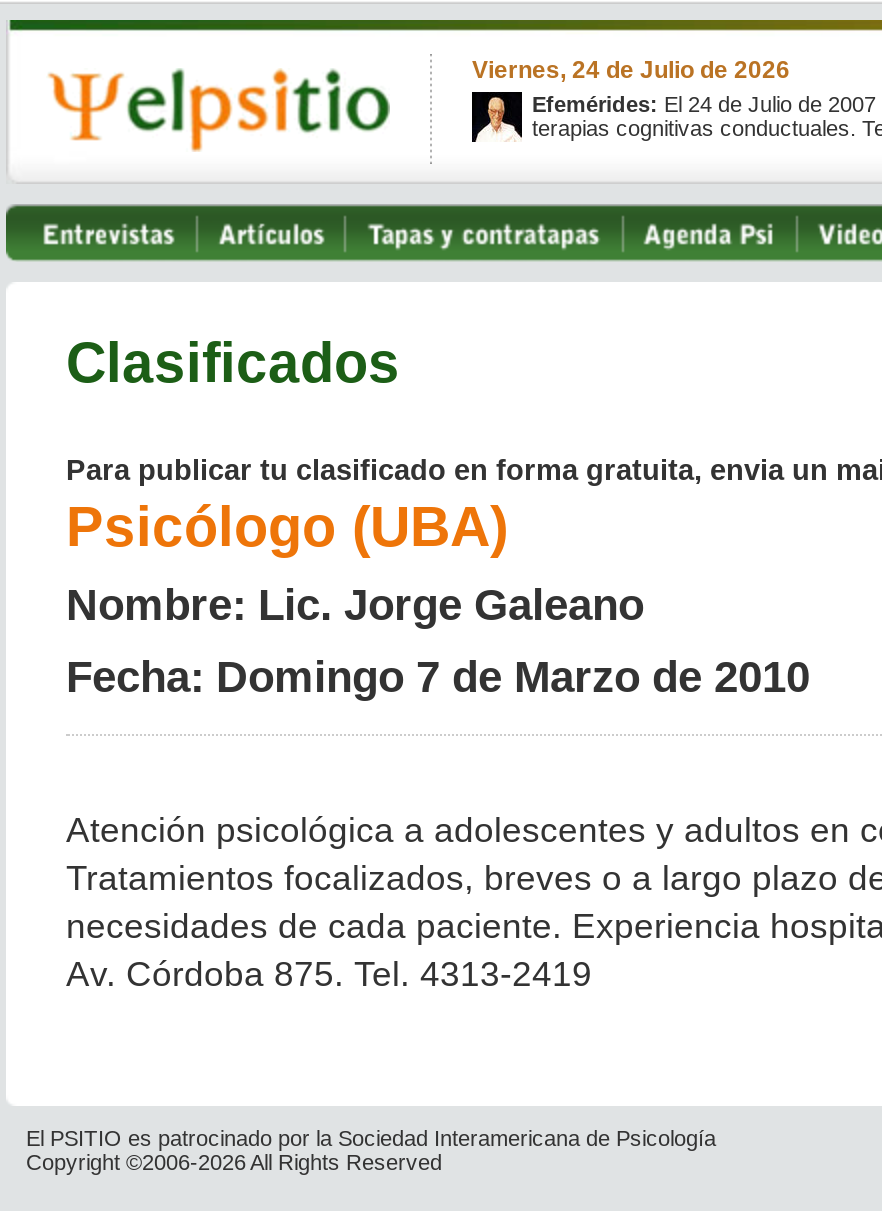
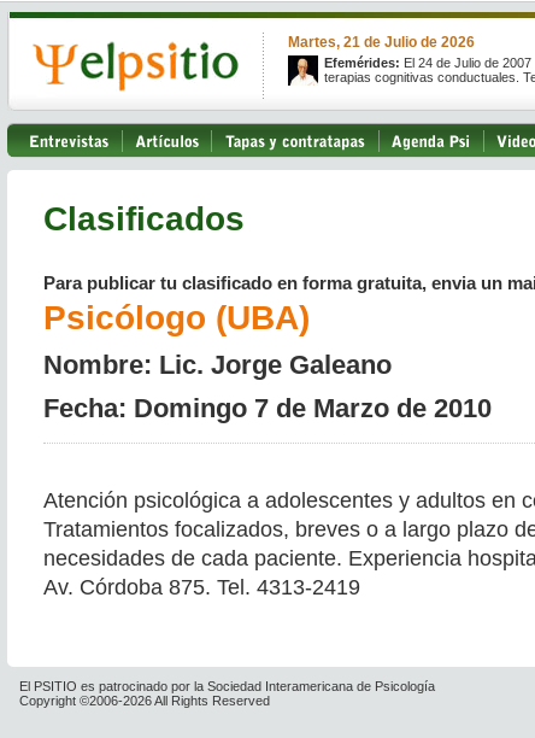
[472,56,790,84] Viernes, 24 de Julio de 2026 -> [288,34,475,51] Martes, 21 de Julio de 2026

